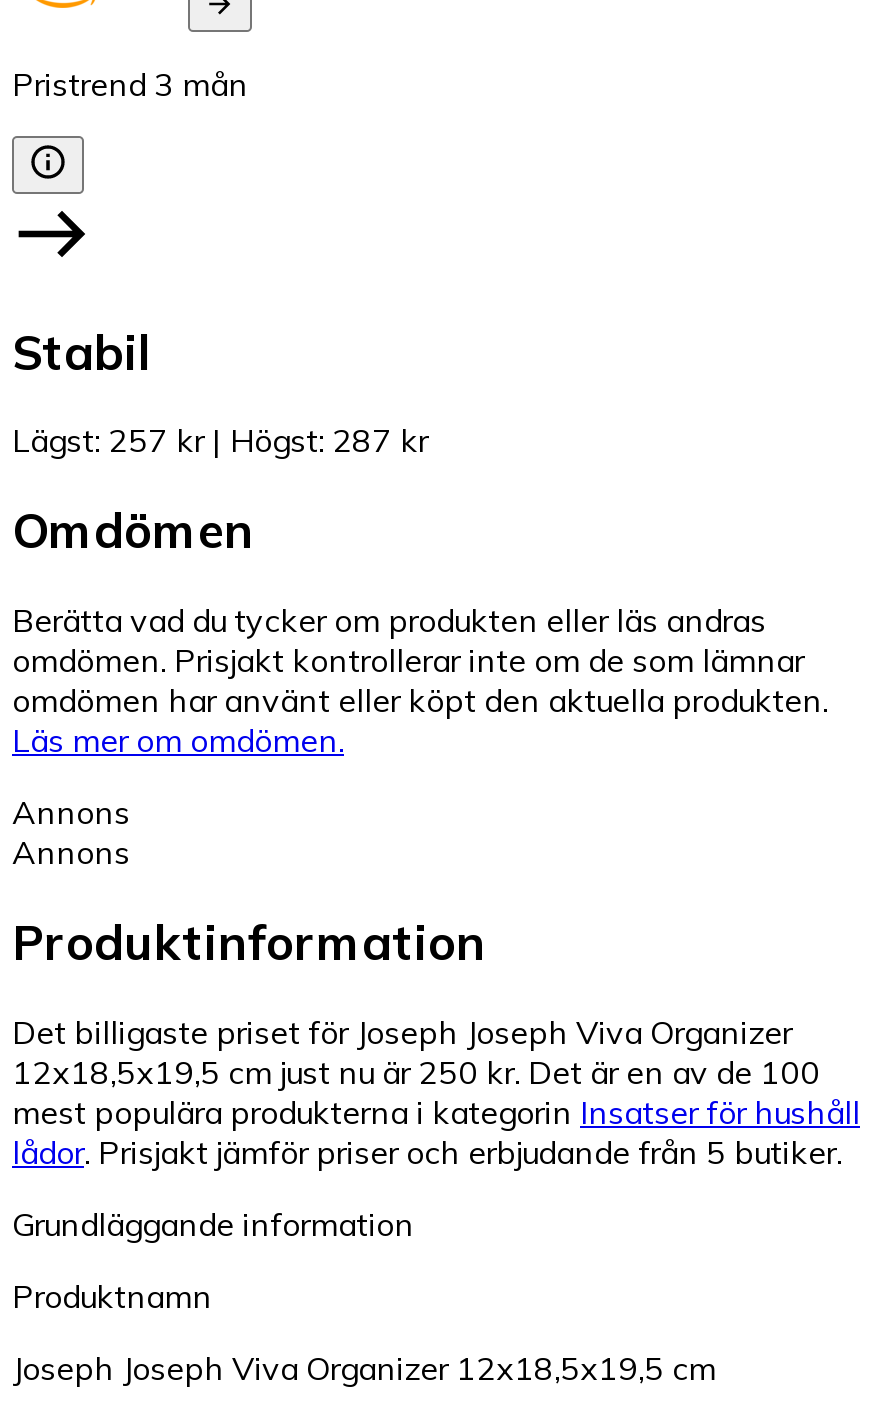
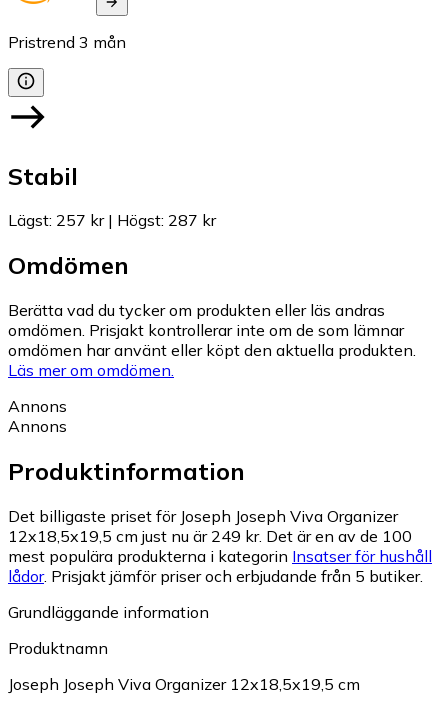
[12,1052,820,1092] 12x18,5x19,5 cm just nu är 250 kr. Det är en av de 100 -> [8,526,412,546] 12x18,5x19,5 cm just nu är 249 kr. Det är en av de 100

